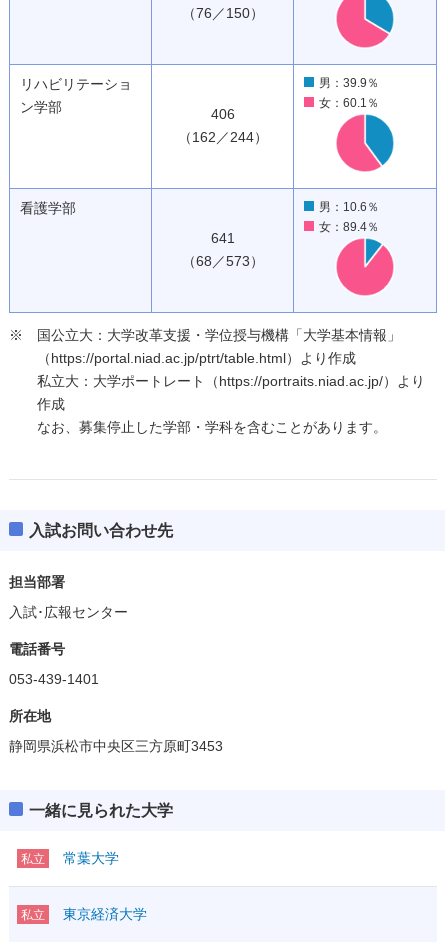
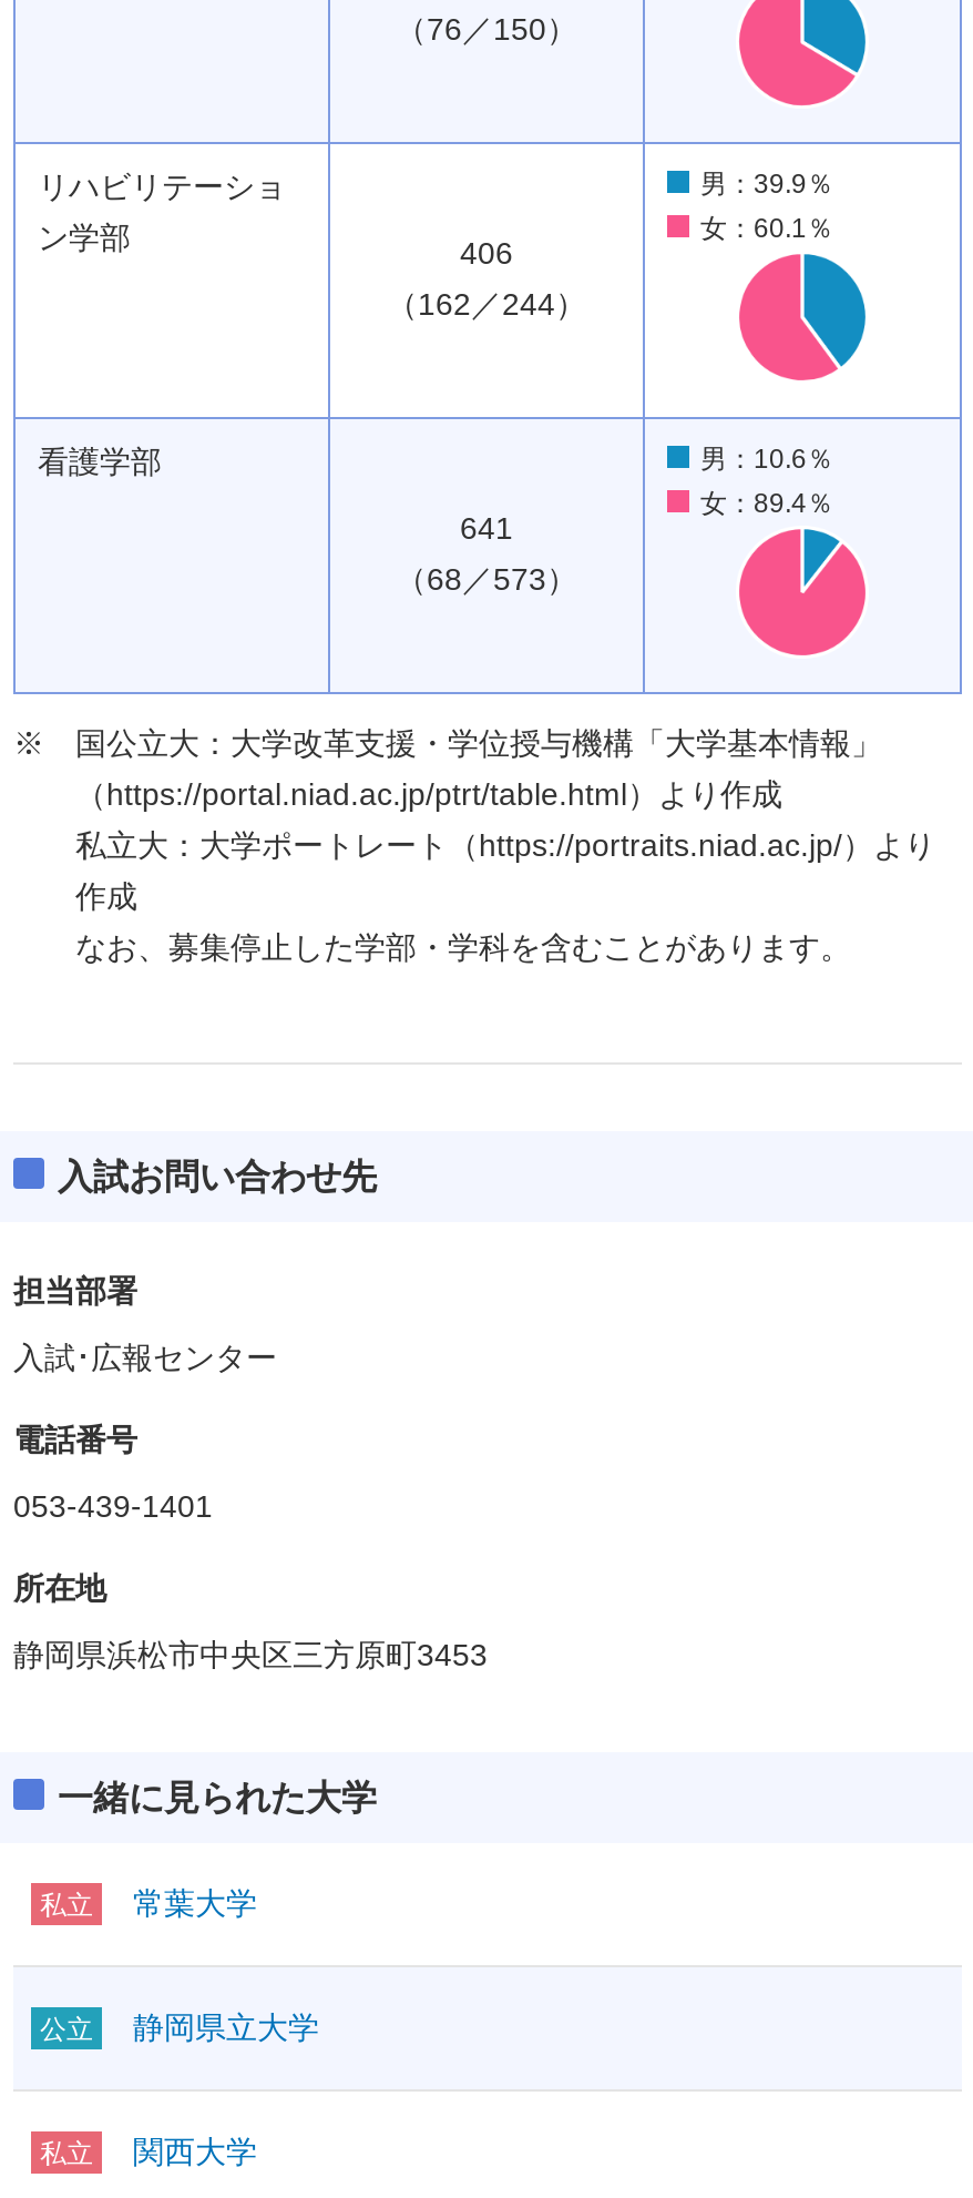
none -> [40,2008,319,2046] 公立 | 静岡県立大学
[63,905,147,921] 東京経済大学 -> [133,2133,257,2168] 関西大学

